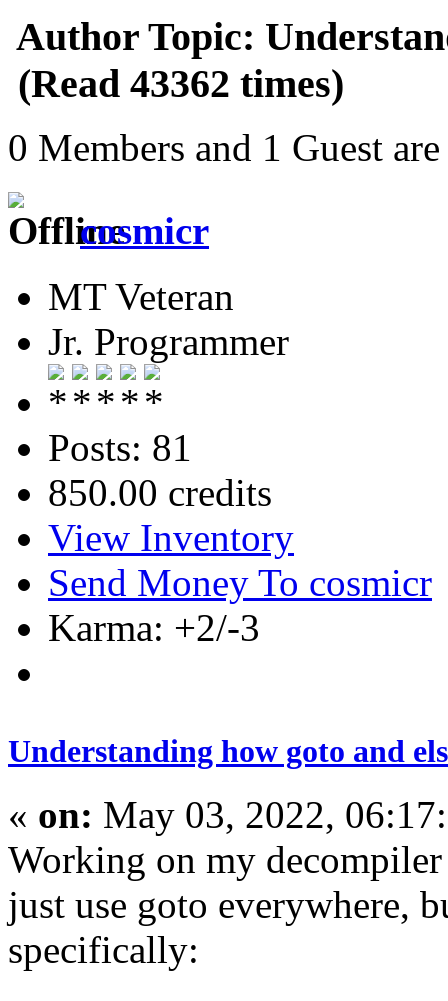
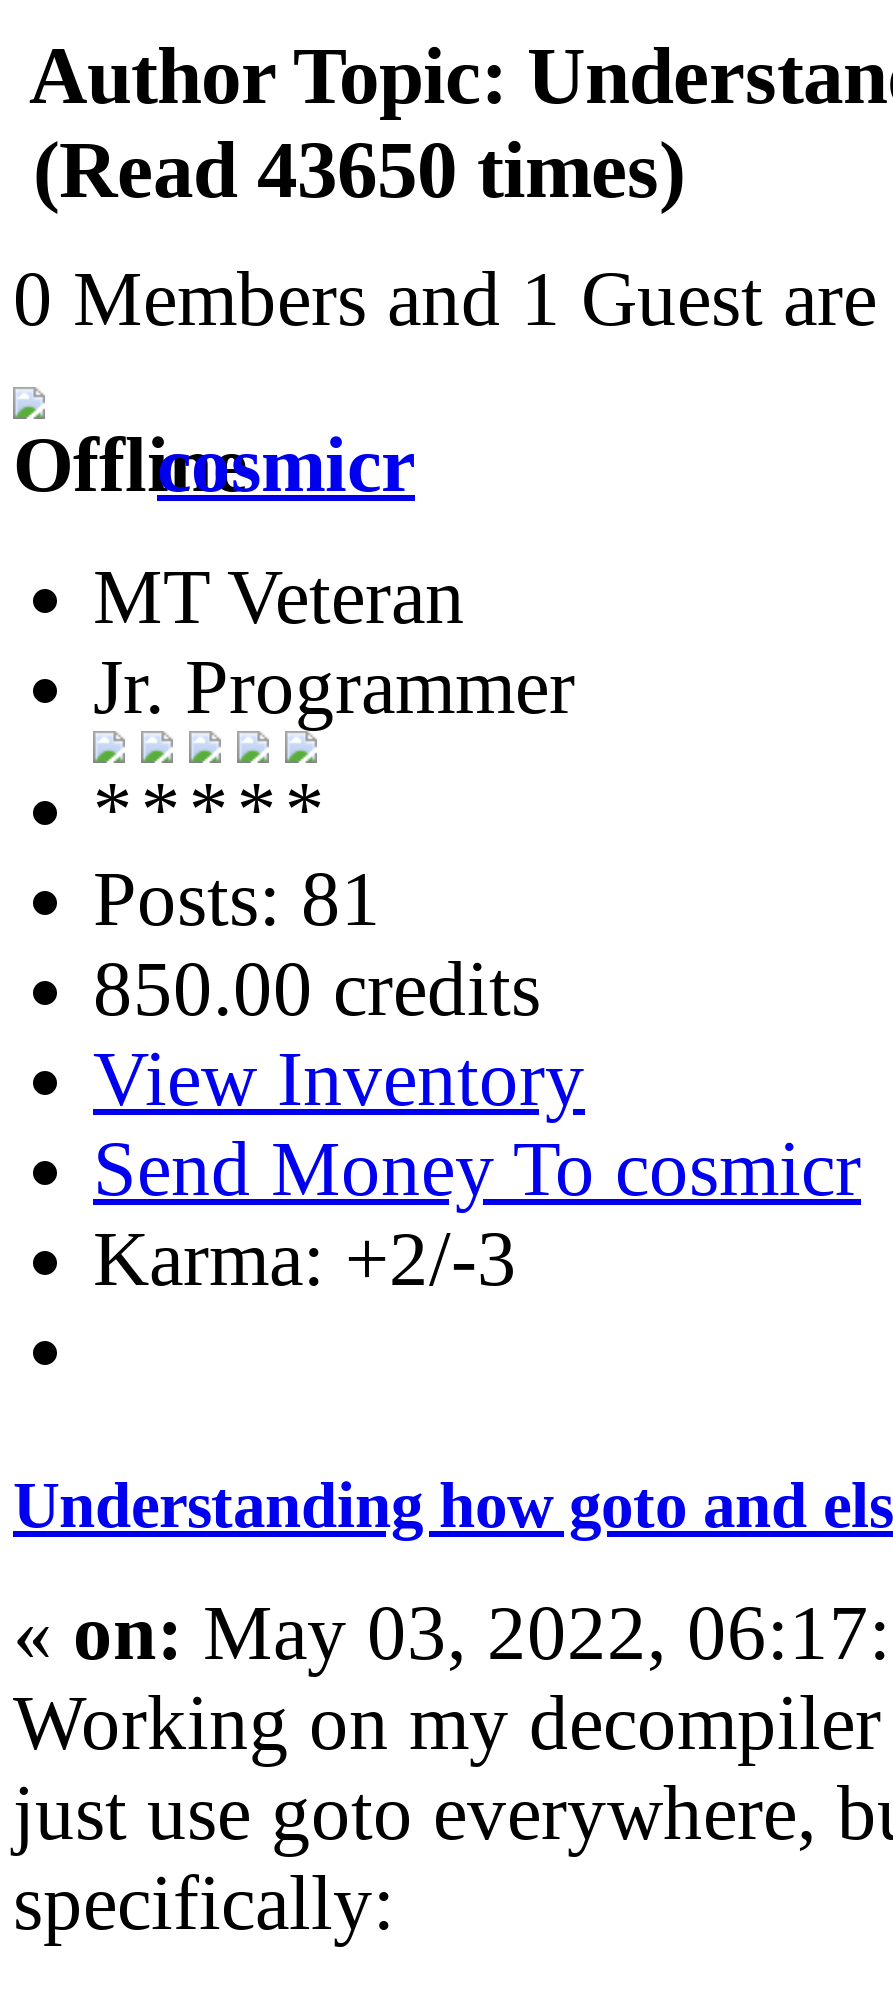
[8,61,344,106] (Read 43362 times) -> [13,124,685,214] (Read 43650 times)

